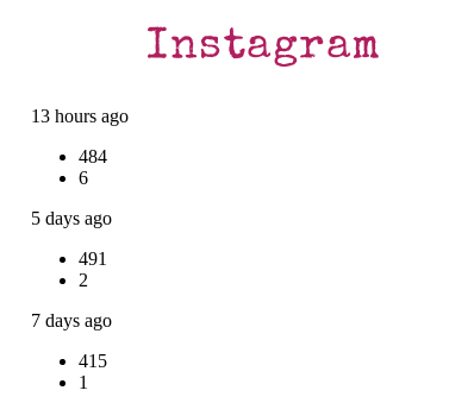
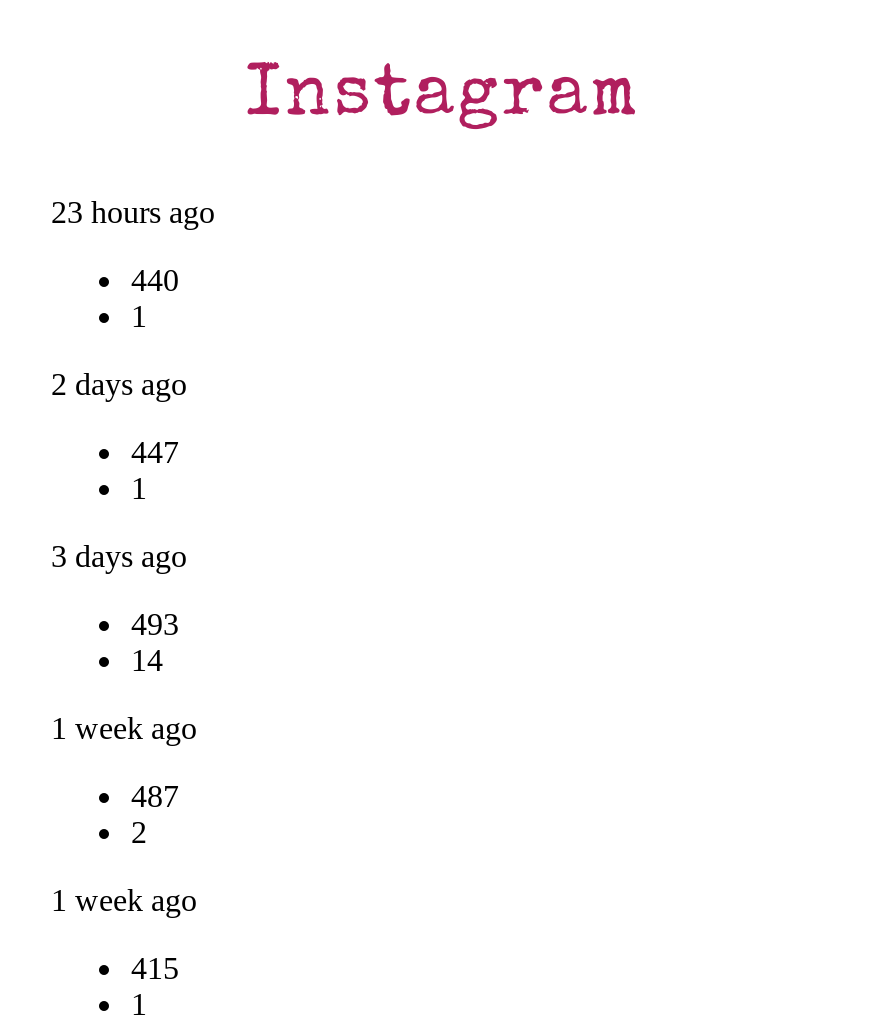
[31,106,129,269] 13 hours ago | 484 | 6 | 5 days ago | 491 -> [51,194,215,812] 23 hours ago | 440 | 1 | 2 days ago | 447 | 1 | 3 days ago | 493 | 14 | 1 week ago | 487
[31,310,112,330] 7 days ago -> [51,882,197,916] 1 week ago

